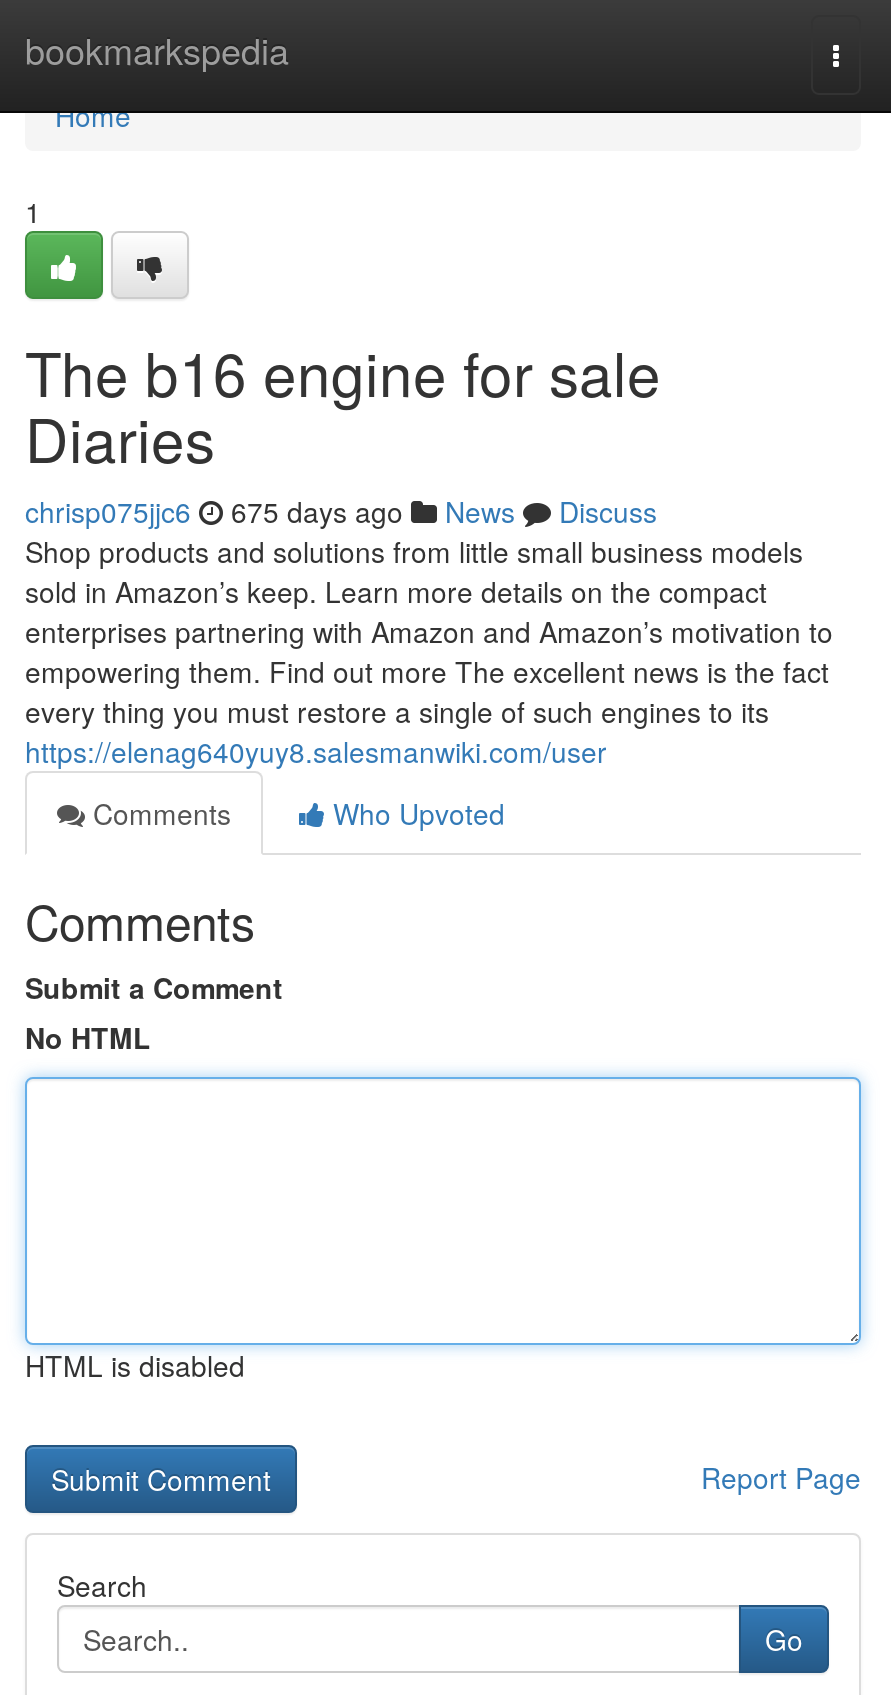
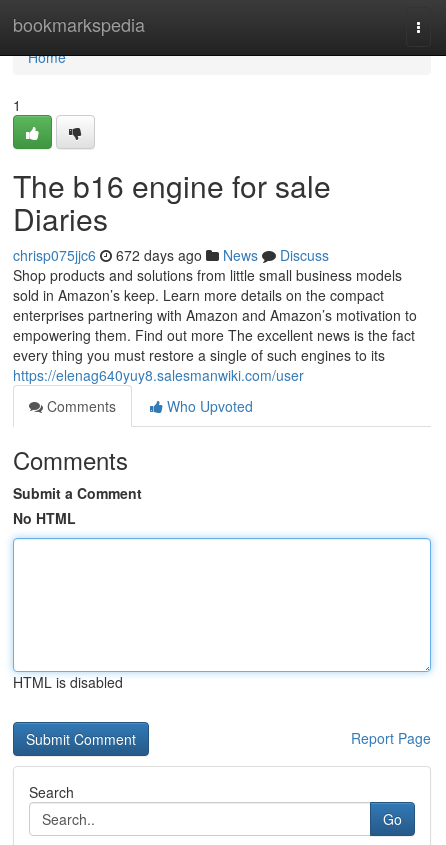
[25,491,657,531] chrisp075jjc6 675 days ago News Discuss -> [13,245,329,265] chrisp075jjc6 672 days ago News Discuss

